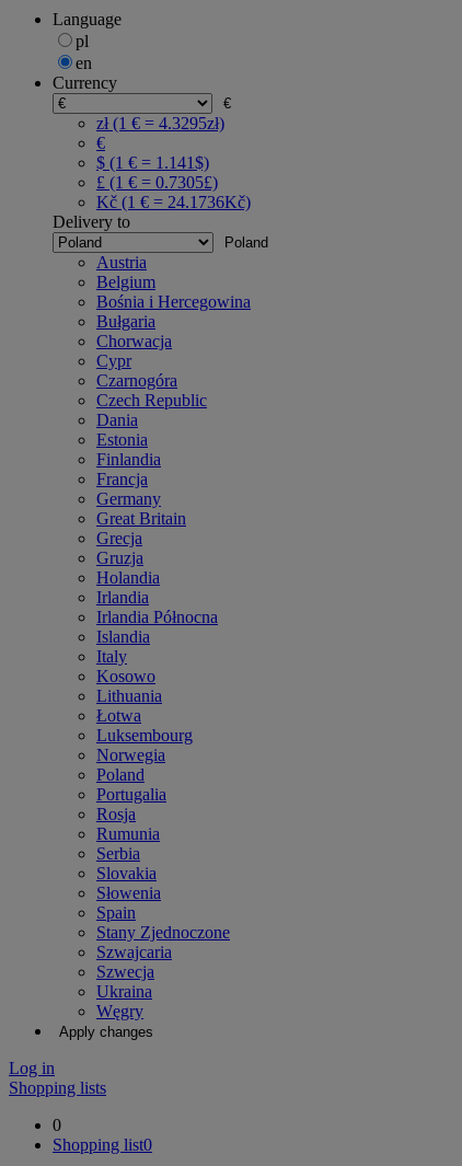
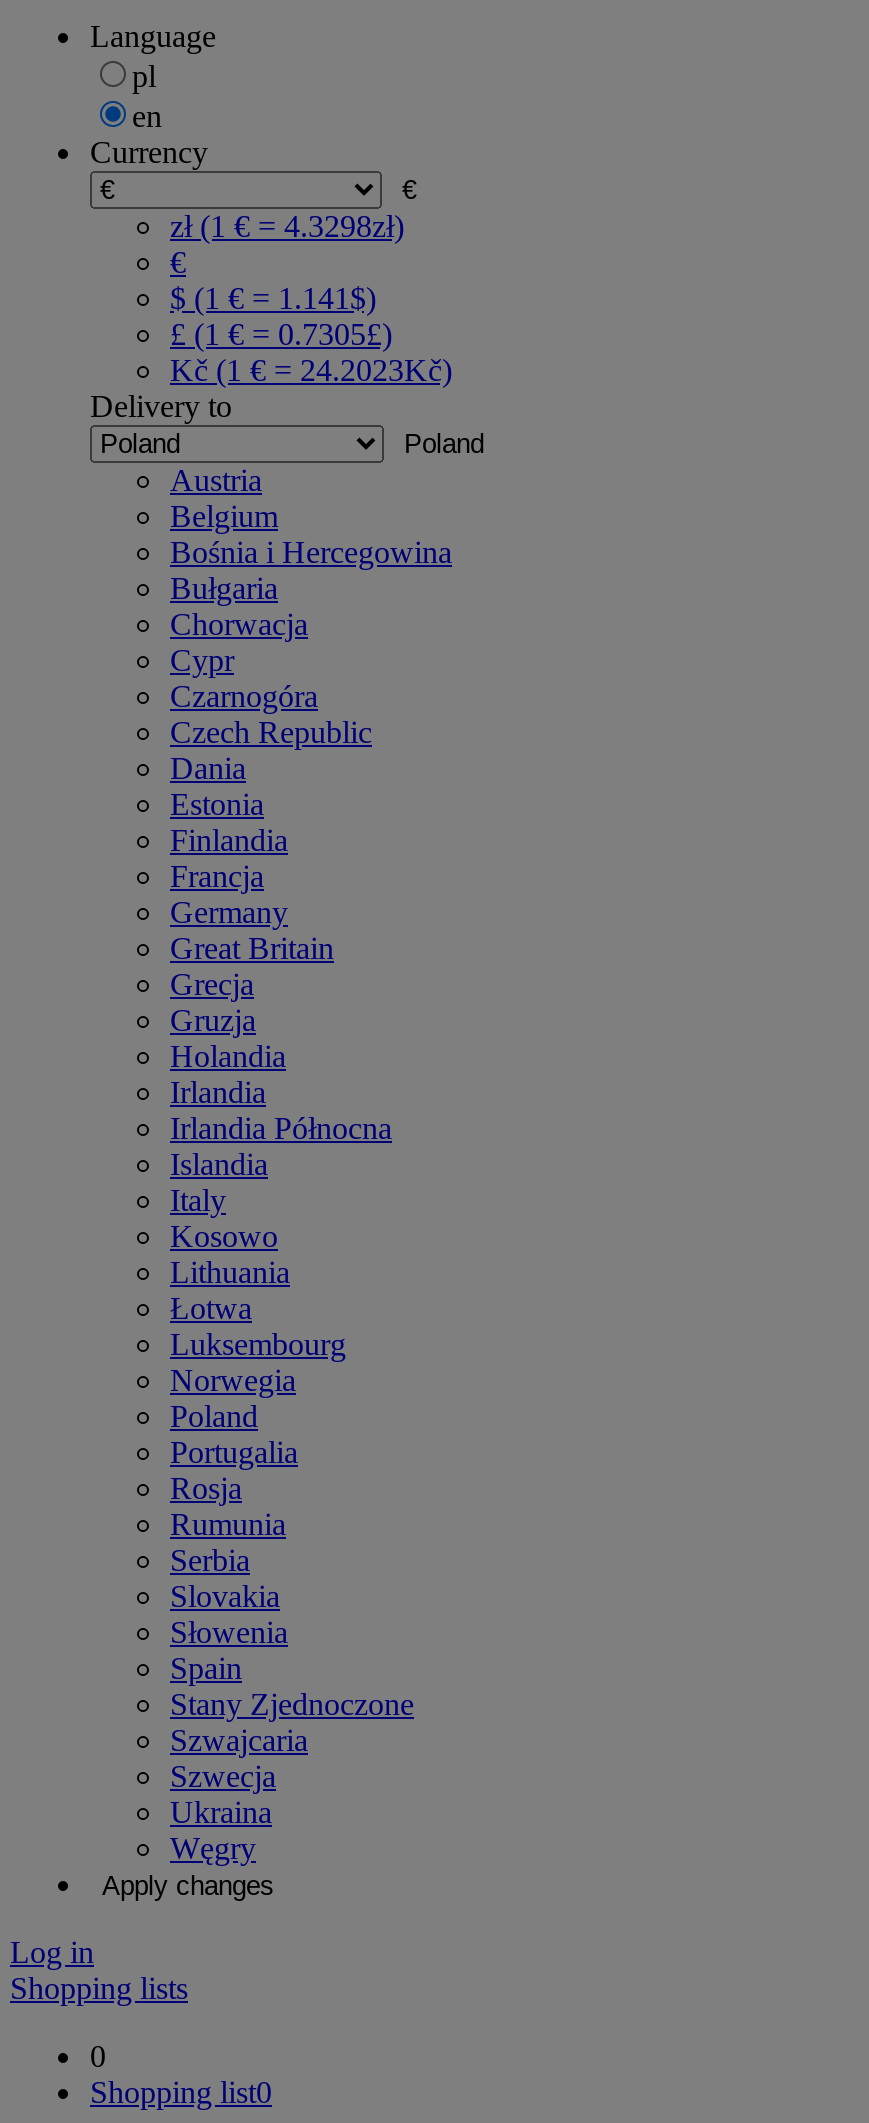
[96,114,224,132] zł (1 € = 4.3295zł) -> [170,209,404,243] zł (1 € = 4.3298zł)
[96,193,251,211] Kč (1 € = 24.1736Kč) -> [170,353,452,387] Kč (1 € = 24.2023Kč)

